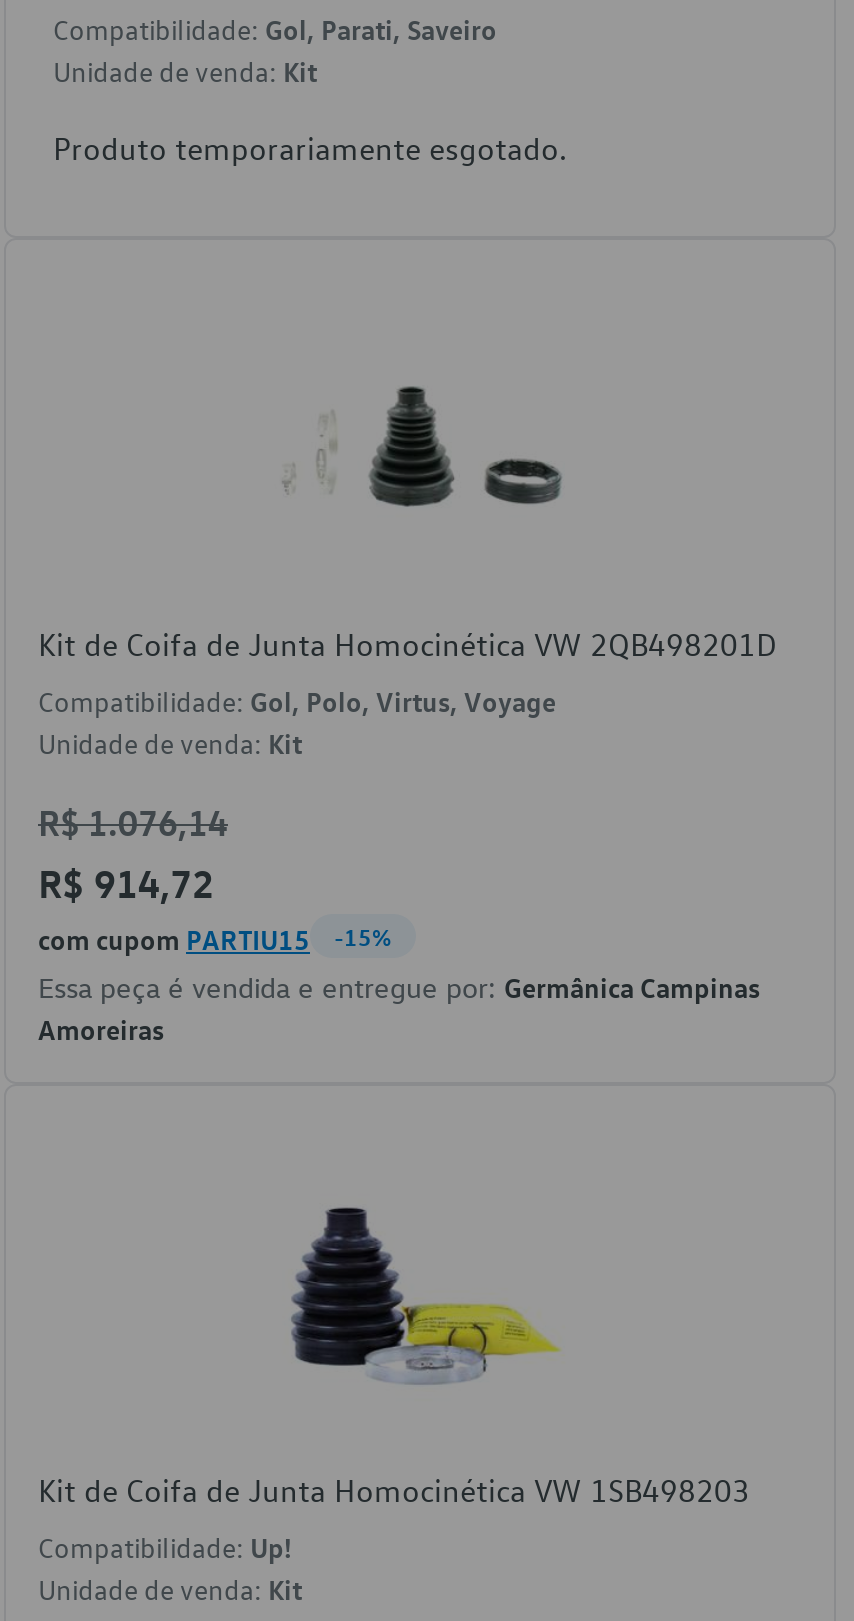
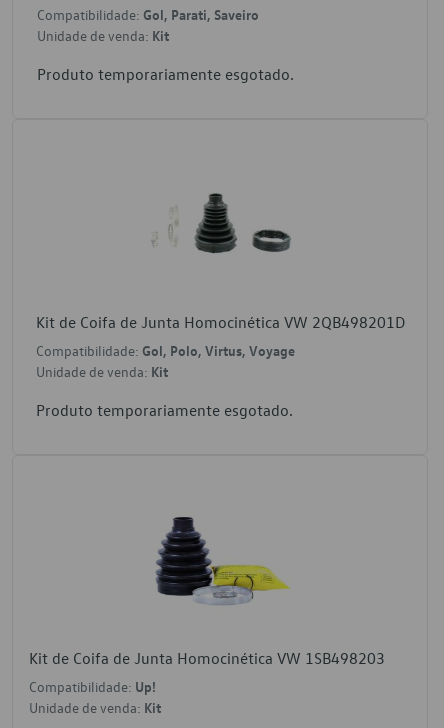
[38,800,760,1046] R$ 1.076,14 | R$ 914,72 | com cupom PARTIU15 | -15% | Essa peça é vendida e entregue por: Germânica Campinas | Amoreiras -> [35,400,292,420] Produto temporariamente esgotado.

